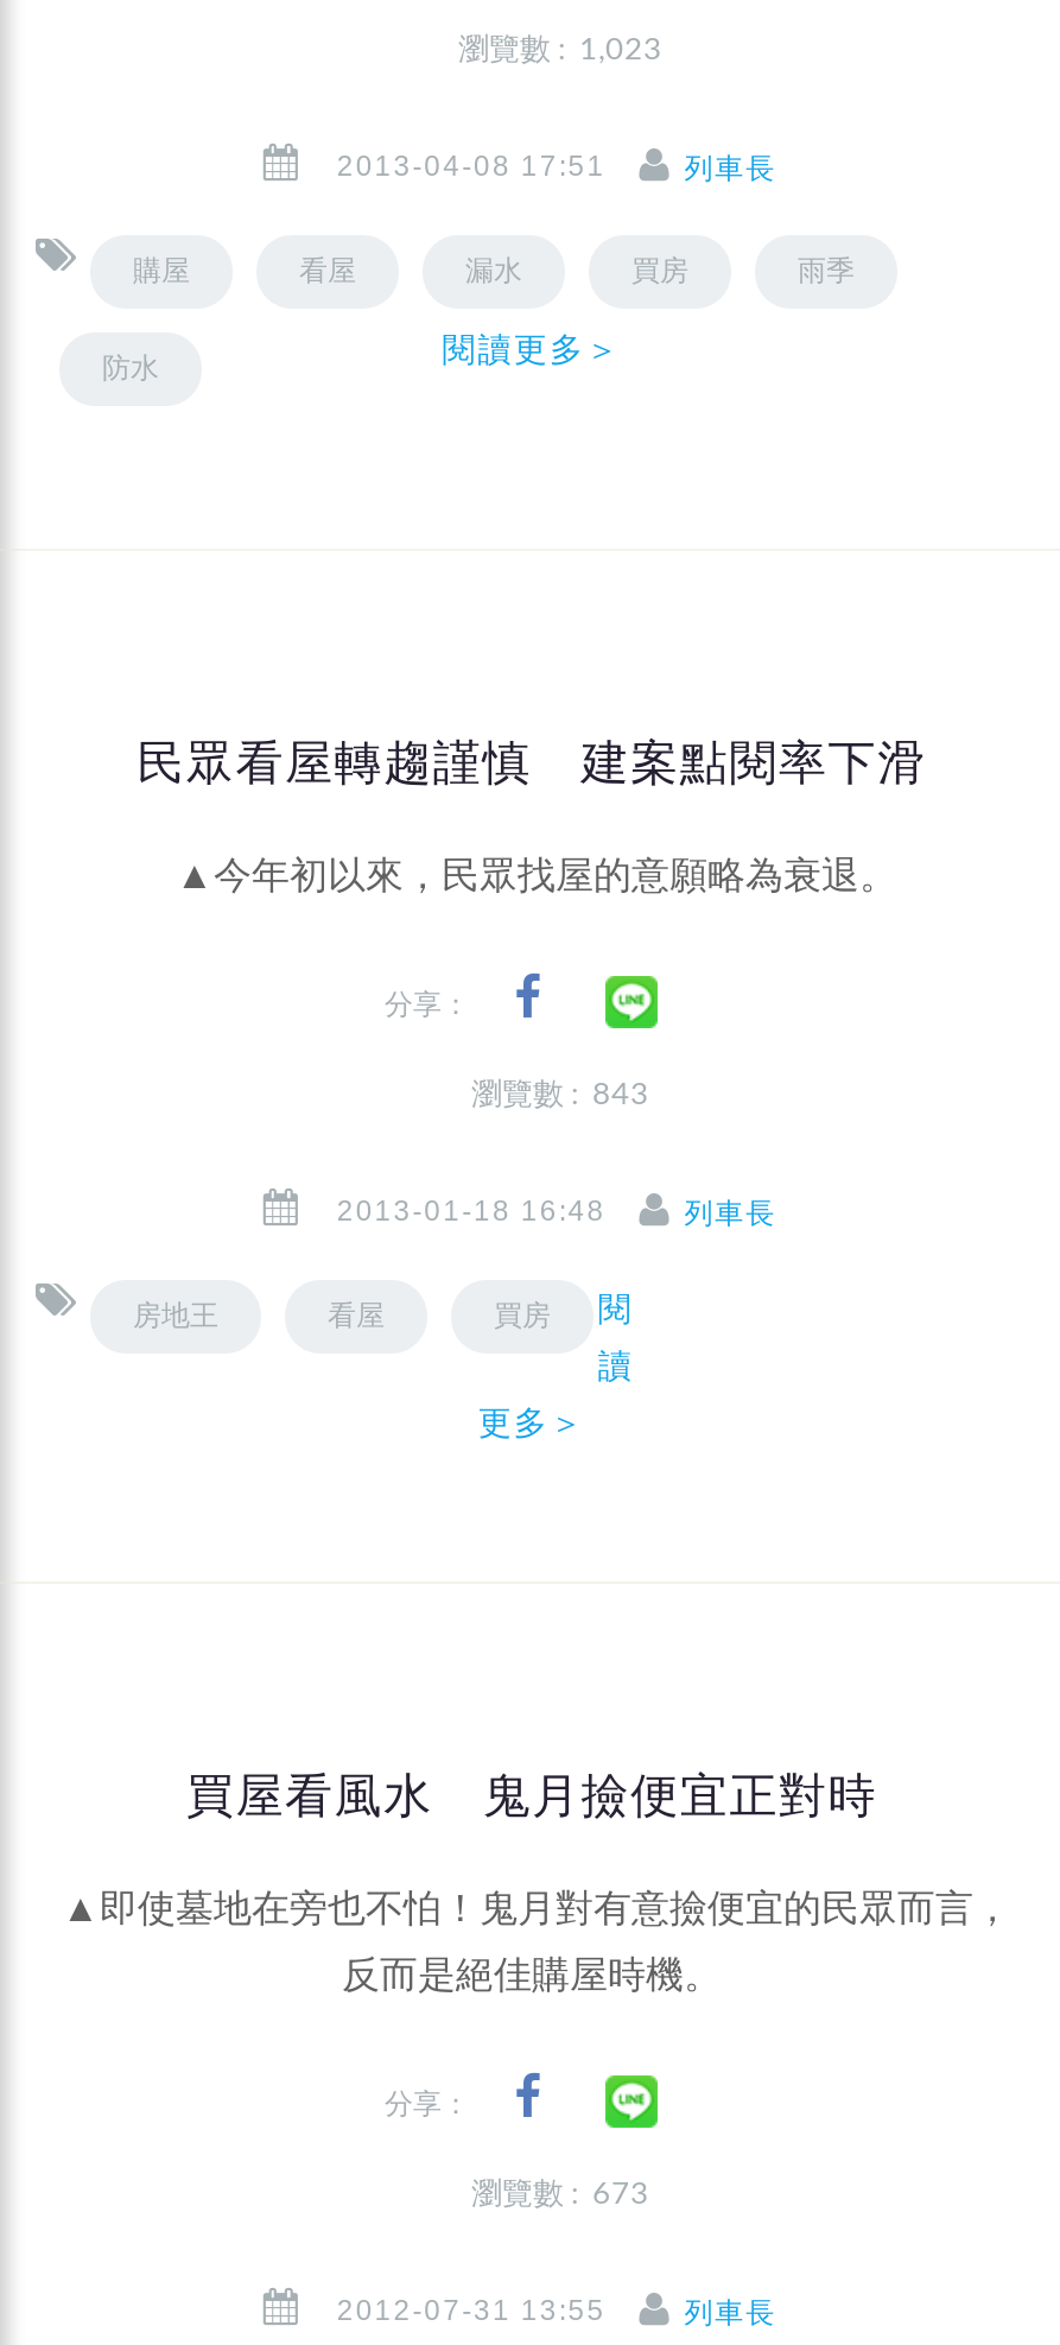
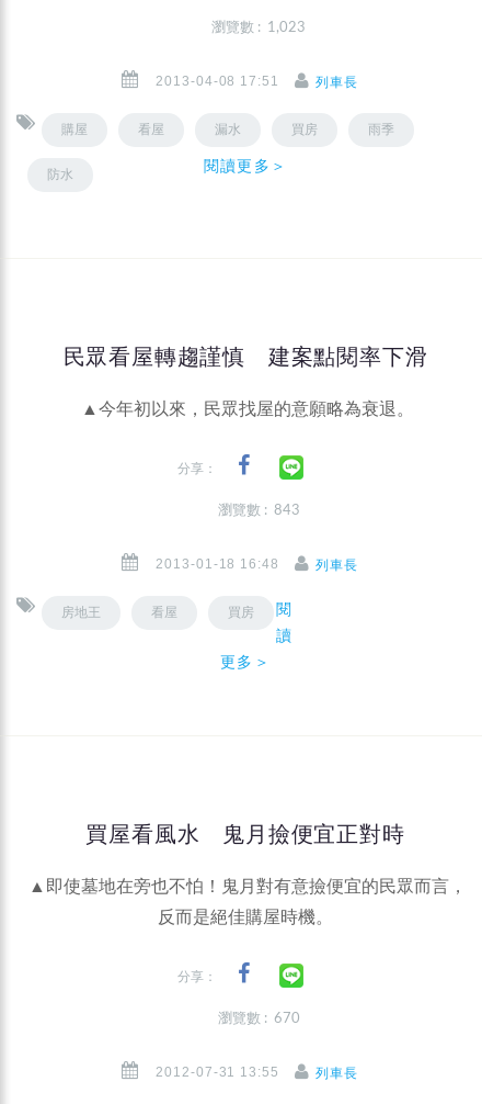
[471,2180,649,2211] 瀏覽數 : 673 -> [217,1012,300,1026] 瀏覽數 : 670

